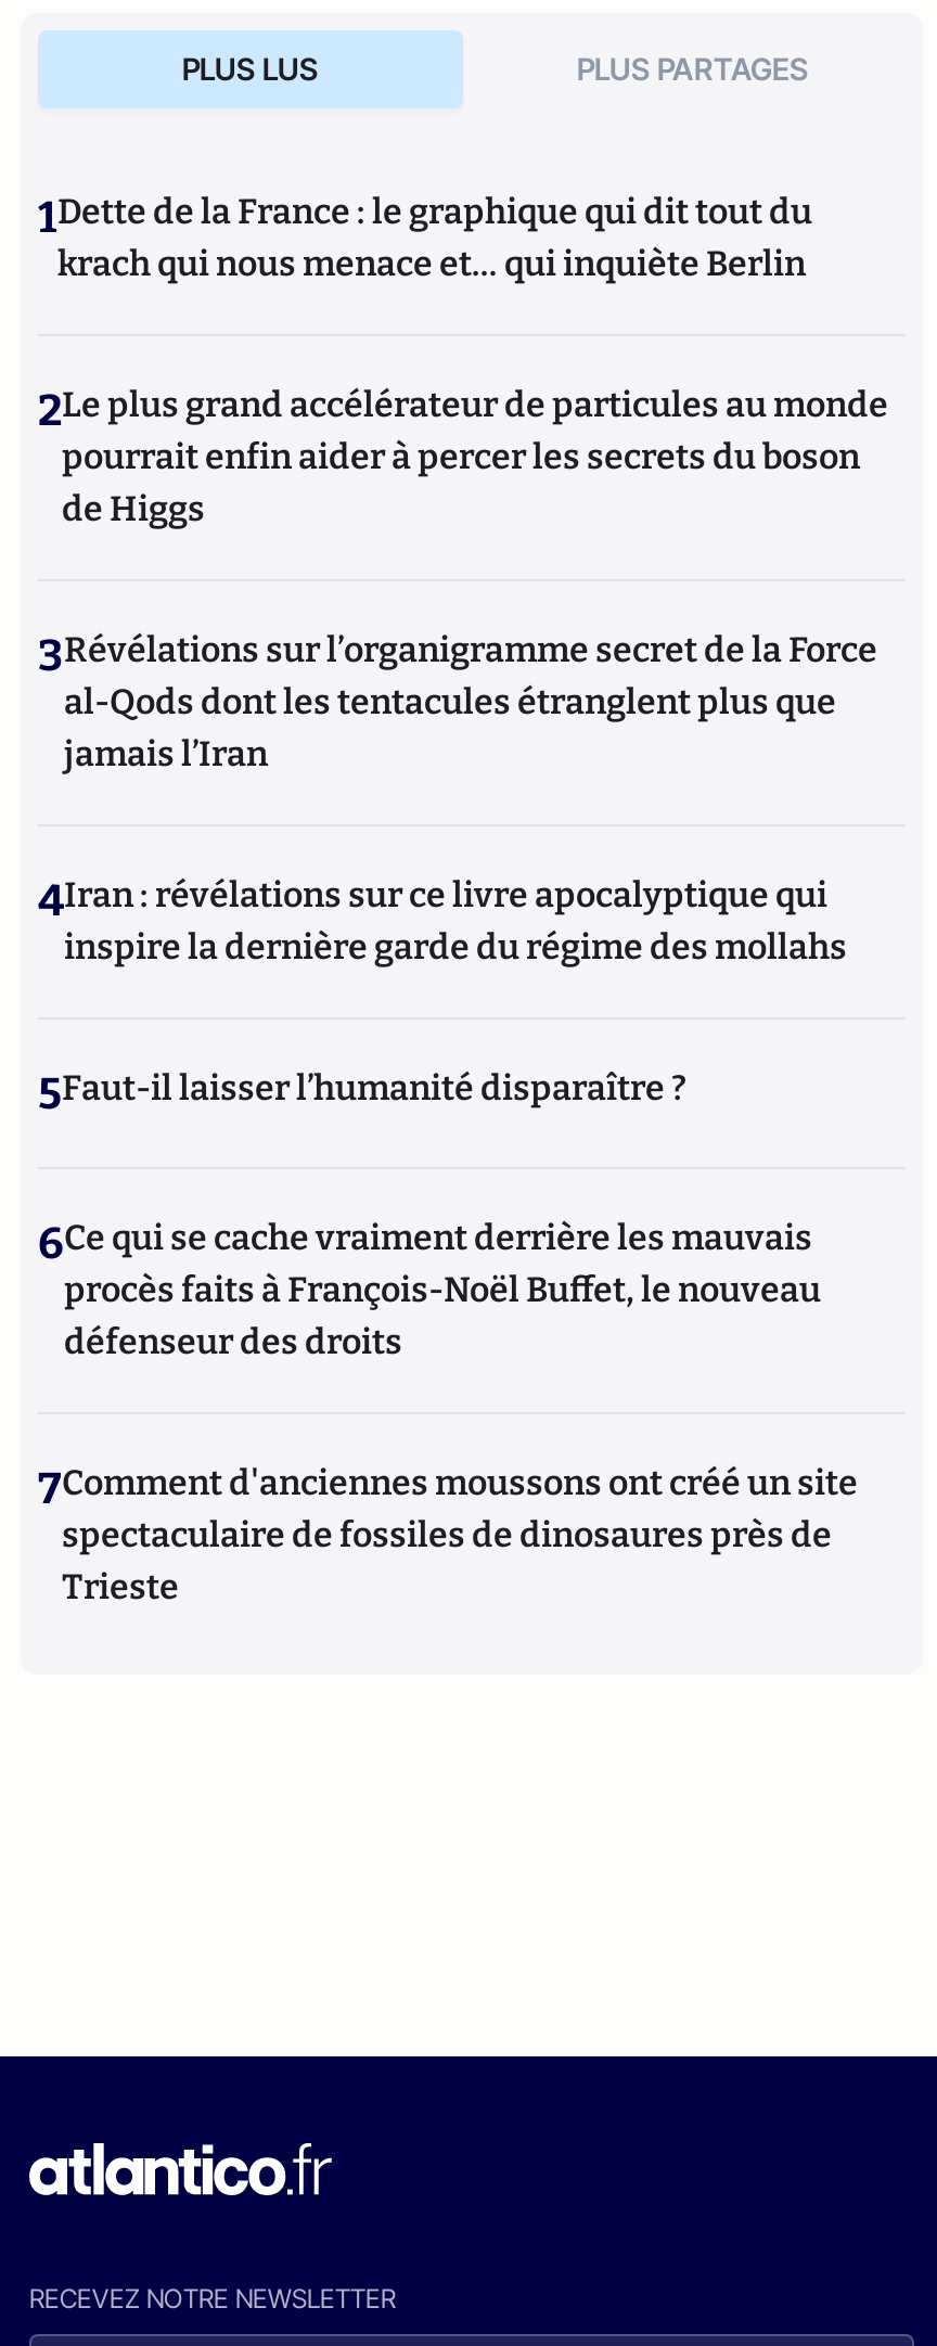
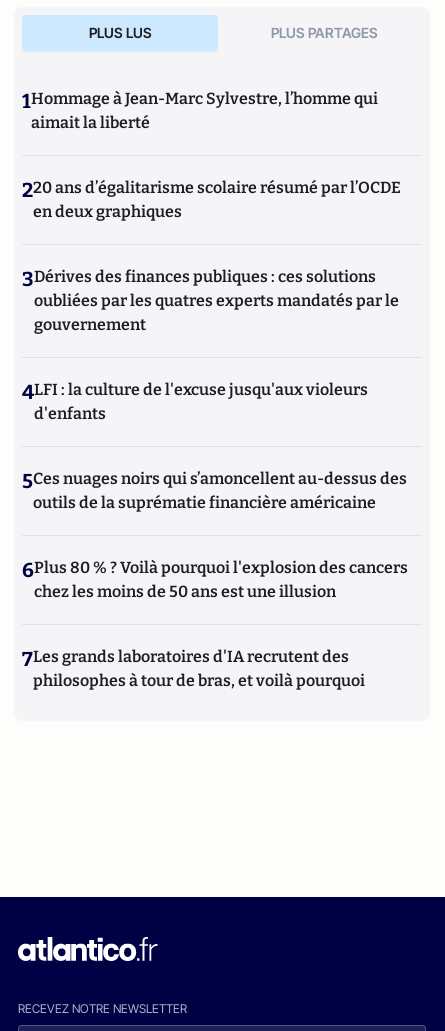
[38,191,812,284] 1Dette de la France : le graphique qui dit tout du | krach qui nous menace et… qui inquiète Berlin -> [22,89,378,132] 1Hommage à Jean-Marc Sylvestre, l’homme qui | aimait la liberté
[38,384,888,529] 2Le plus grand accélérateur de particules au monde | pourrait enfin aider à percer les secrets du boson | de Higgs -> [22,178,401,221] 220 ans d’égalitarisme scolaire résumé par l’OCDE | en deux graphiques
[38,629,877,774] 3Révélations sur l’organigramme secret de la Force | al-Qods dont les tentacules étranglent plus que | jamais l’Iran -> [22,267,399,334] 3Dérives des finances publiques : ces solutions | oubliées par les quatres experts mandatés par le | gouvernement
[38,874,847,967] 4Iran : révélations sur ce livre apocalyptique qui | inspire la dernière garde du régime des mollahs -> [22,380,368,423] 4LFI : la culture de l'excuse jusqu'aux violeurs | d'enfants
[38,1067,686,1119] 5Faut-il laisser l’humanité disparaître ? -> [22,469,407,512] 5Ces nuages noirs qui s’amoncellent au-dessus des | outils de la suprématie financière américaine
[38,1217,821,1362] 6Ce qui se cache vraiment derrière les mauvais | procès faits à François-Noël Buffet, le nouveau | défenseur des droits -> [22,558,408,601] 6Plus 80 % ? Voilà pourquoi l'explosion des cancers | chez les moins de 50 ans est une illusion
[38,1462,858,1607] 7Comment d'anciennes moussons ont créé un site | spectaculaire de fossiles de dinosaures près de | Trieste -> [22,647,365,690] 7Les grands laboratoires d'IA recrutent des | philosophes à tour de bras, et voilà pourquoi

